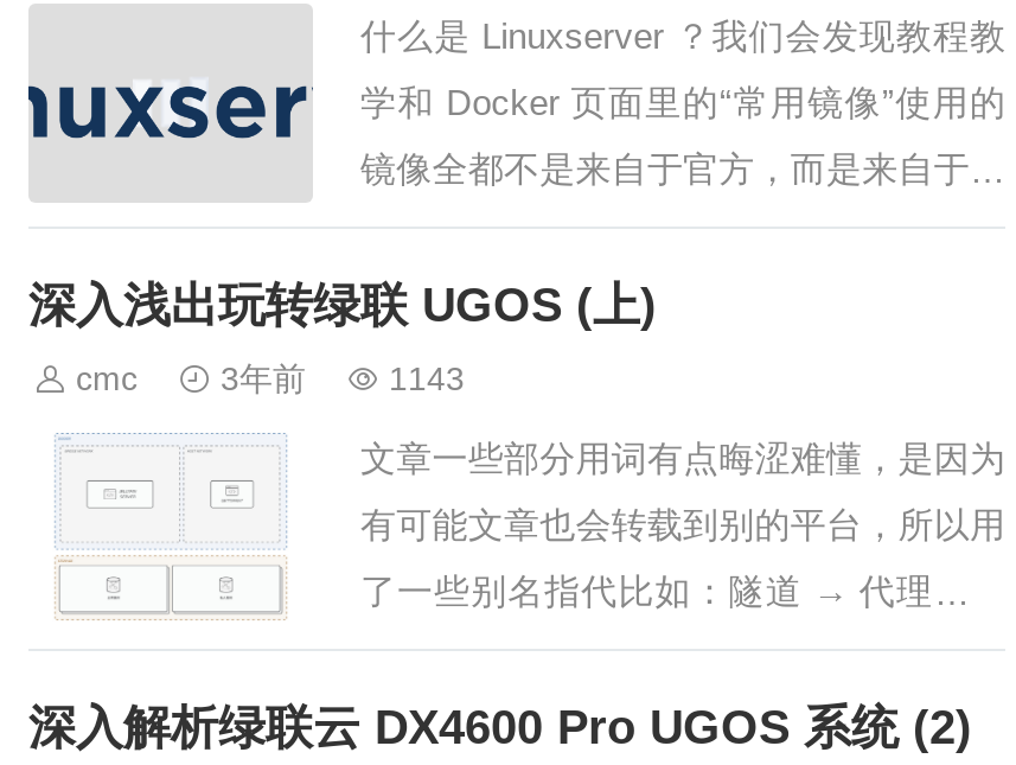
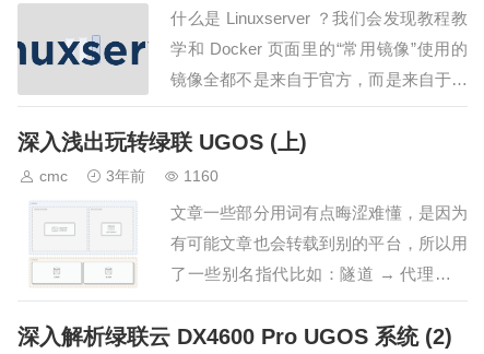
[389,360,465,398] 1143 -> [184,167,219,185] 1160

